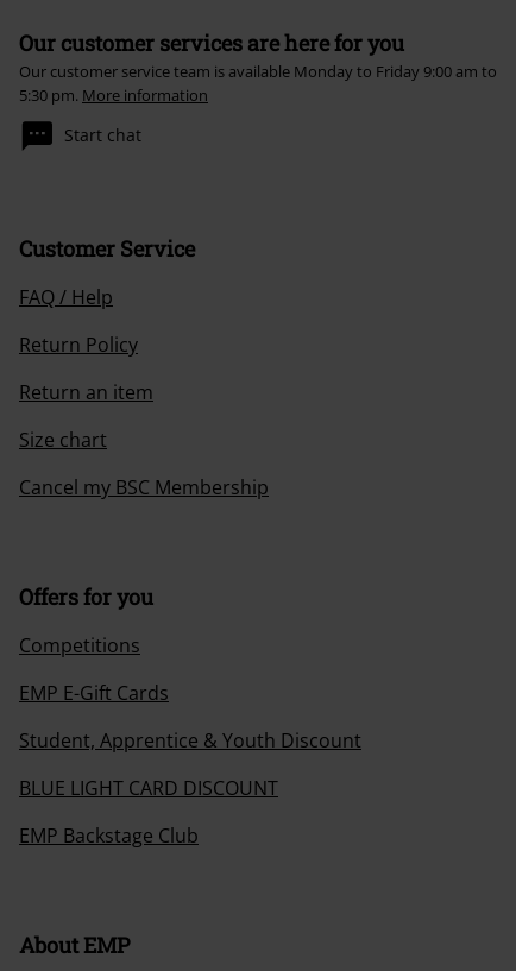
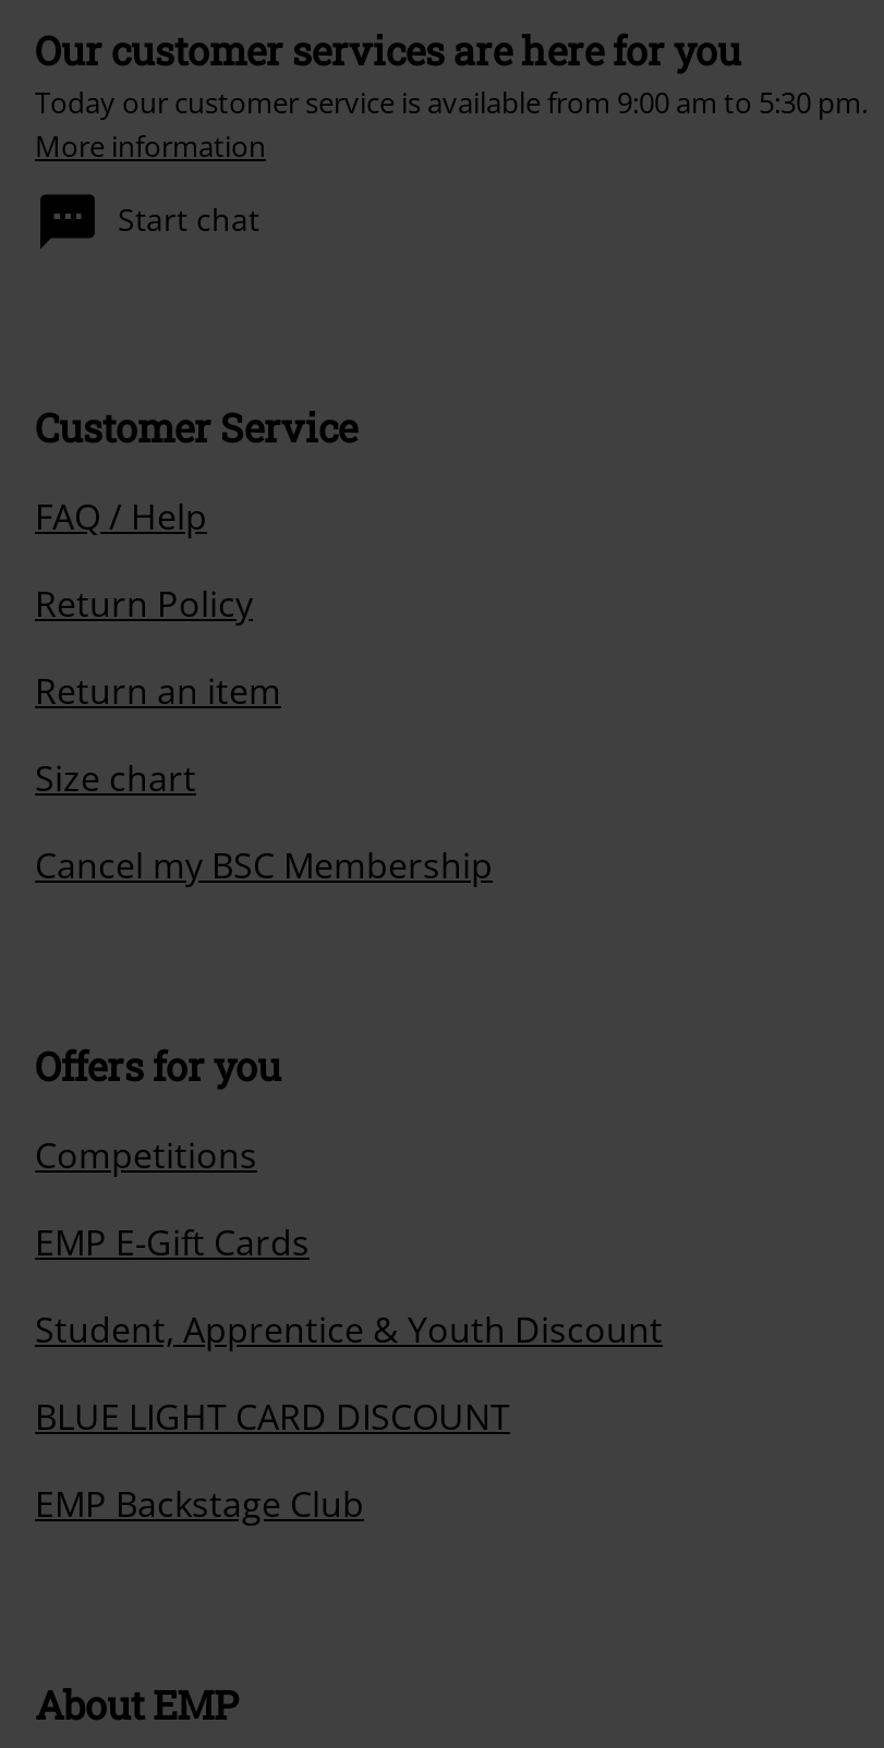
[19,61,497,106] Our customer service team is available Monday to Friday 9:00 am to | 5:30 pm. More information -> [35,83,868,166] Today our customer service is available from 9:00 am to 5:30 pm. | More information

